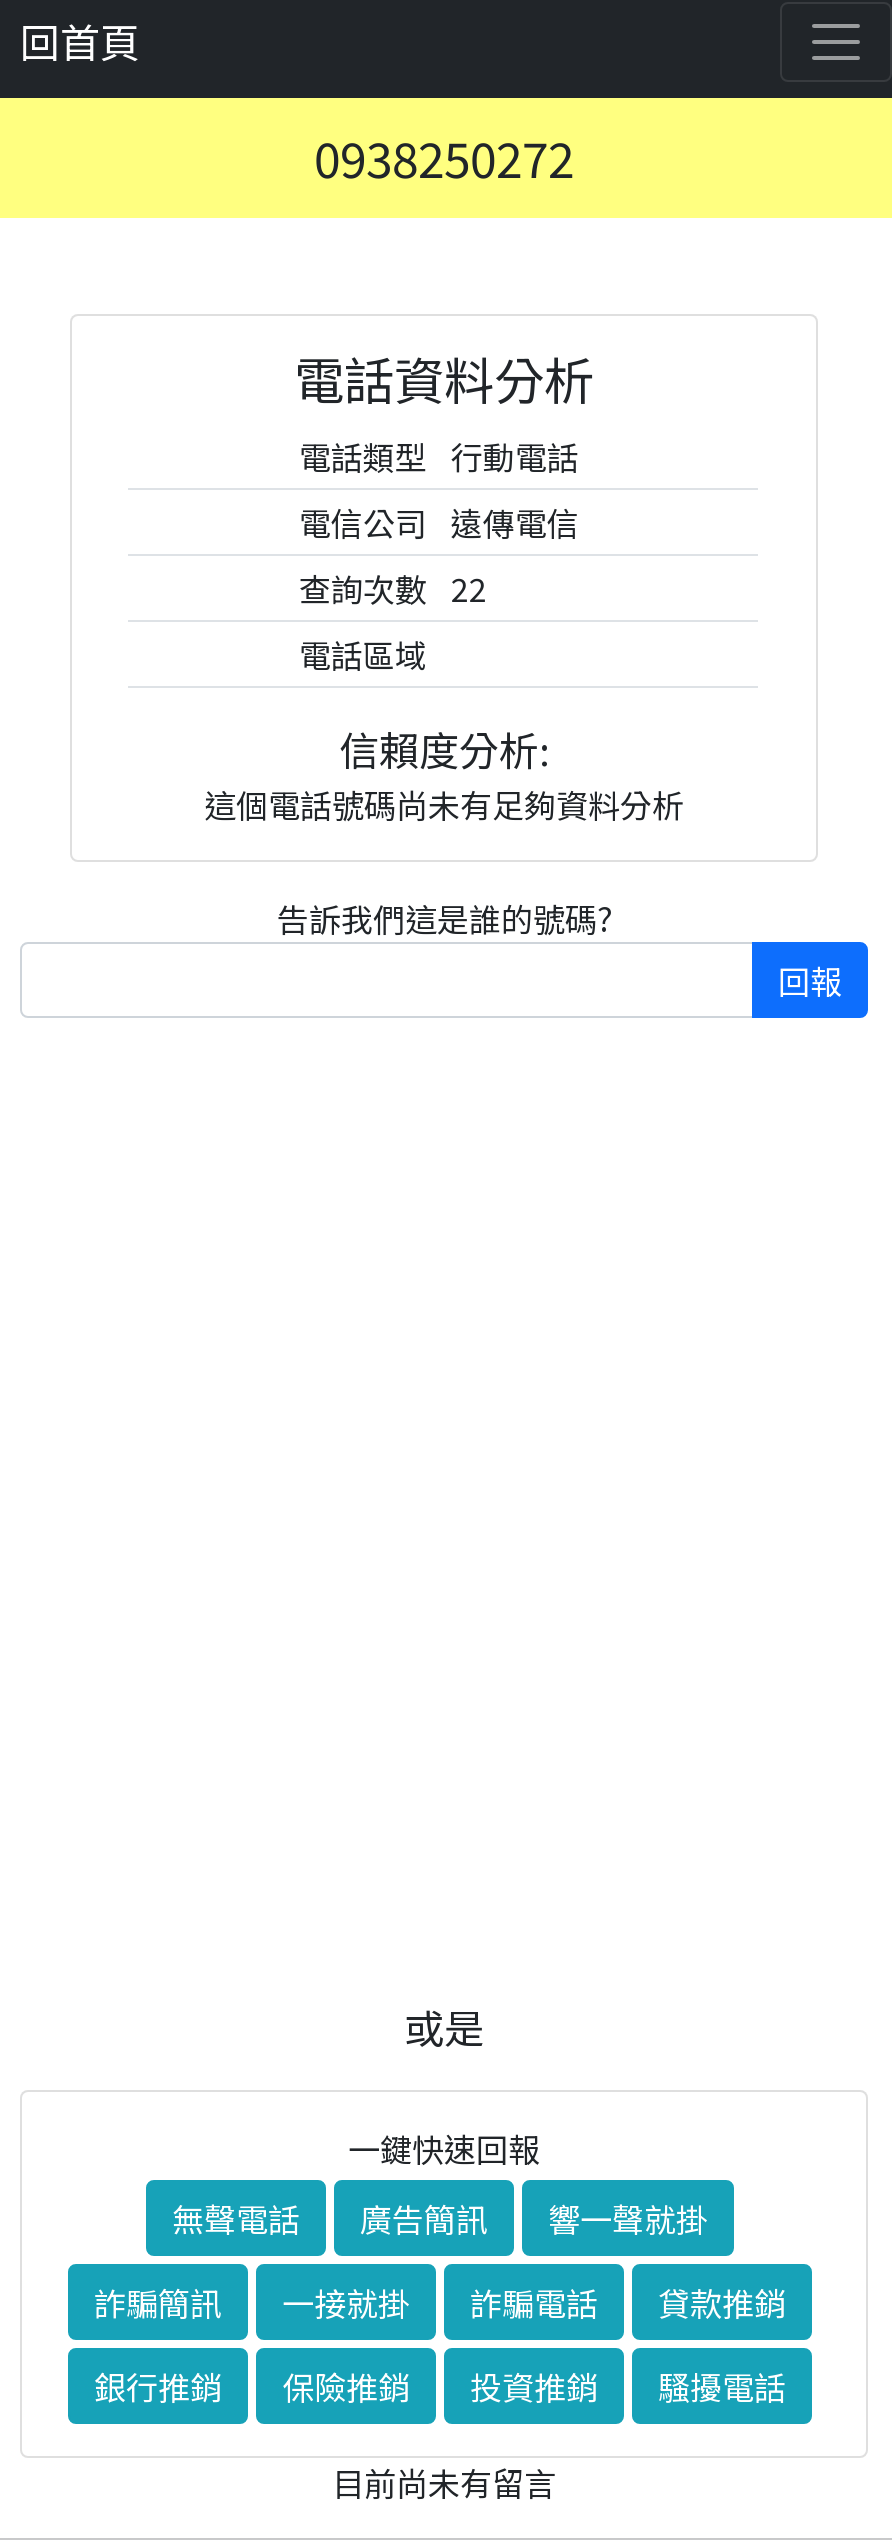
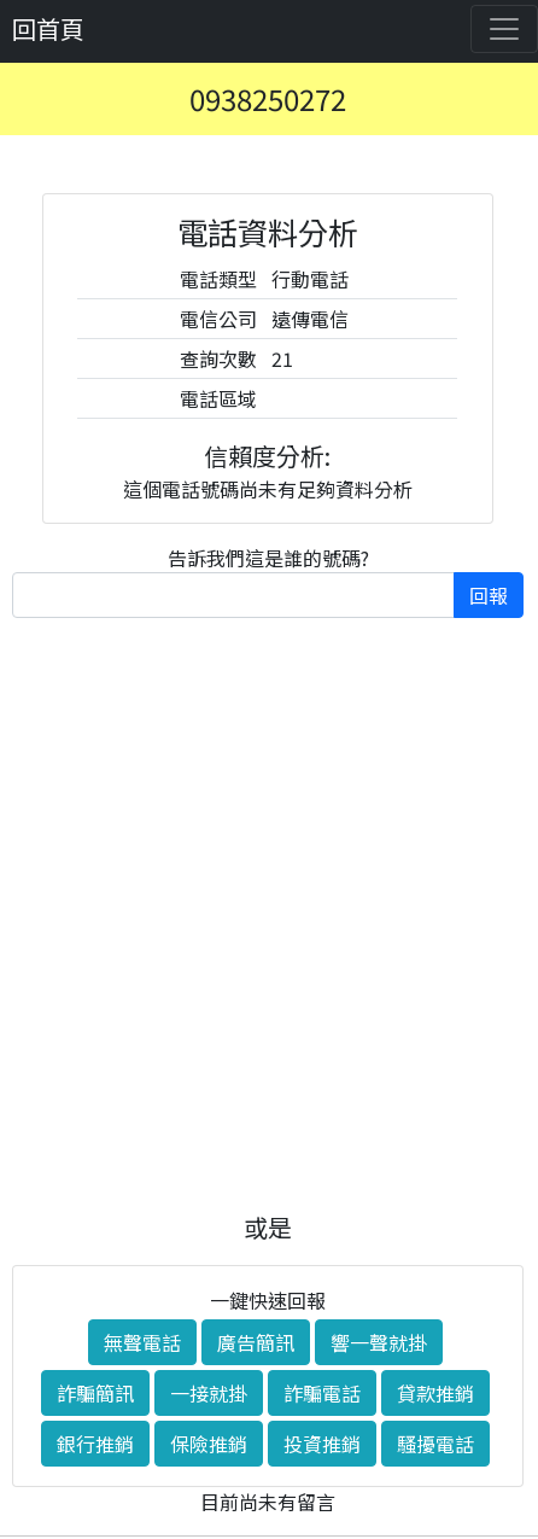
[299,564,487,612] 查詢次數 22 -> [180,344,293,373] 查詢次數 21

